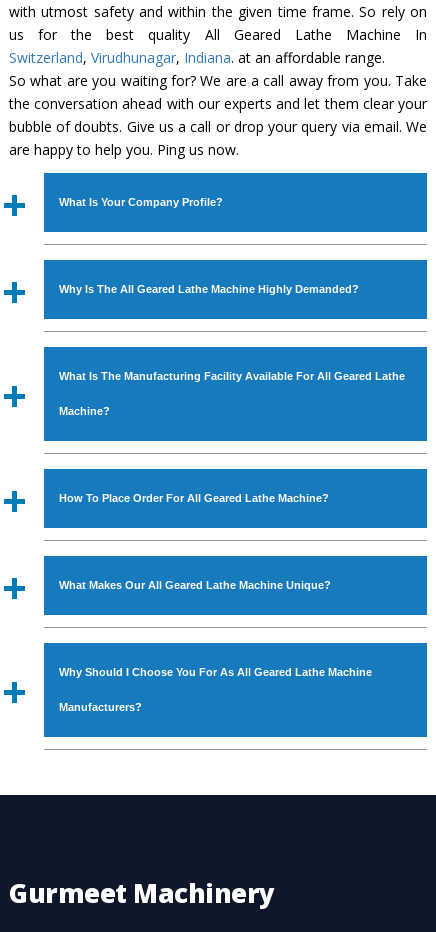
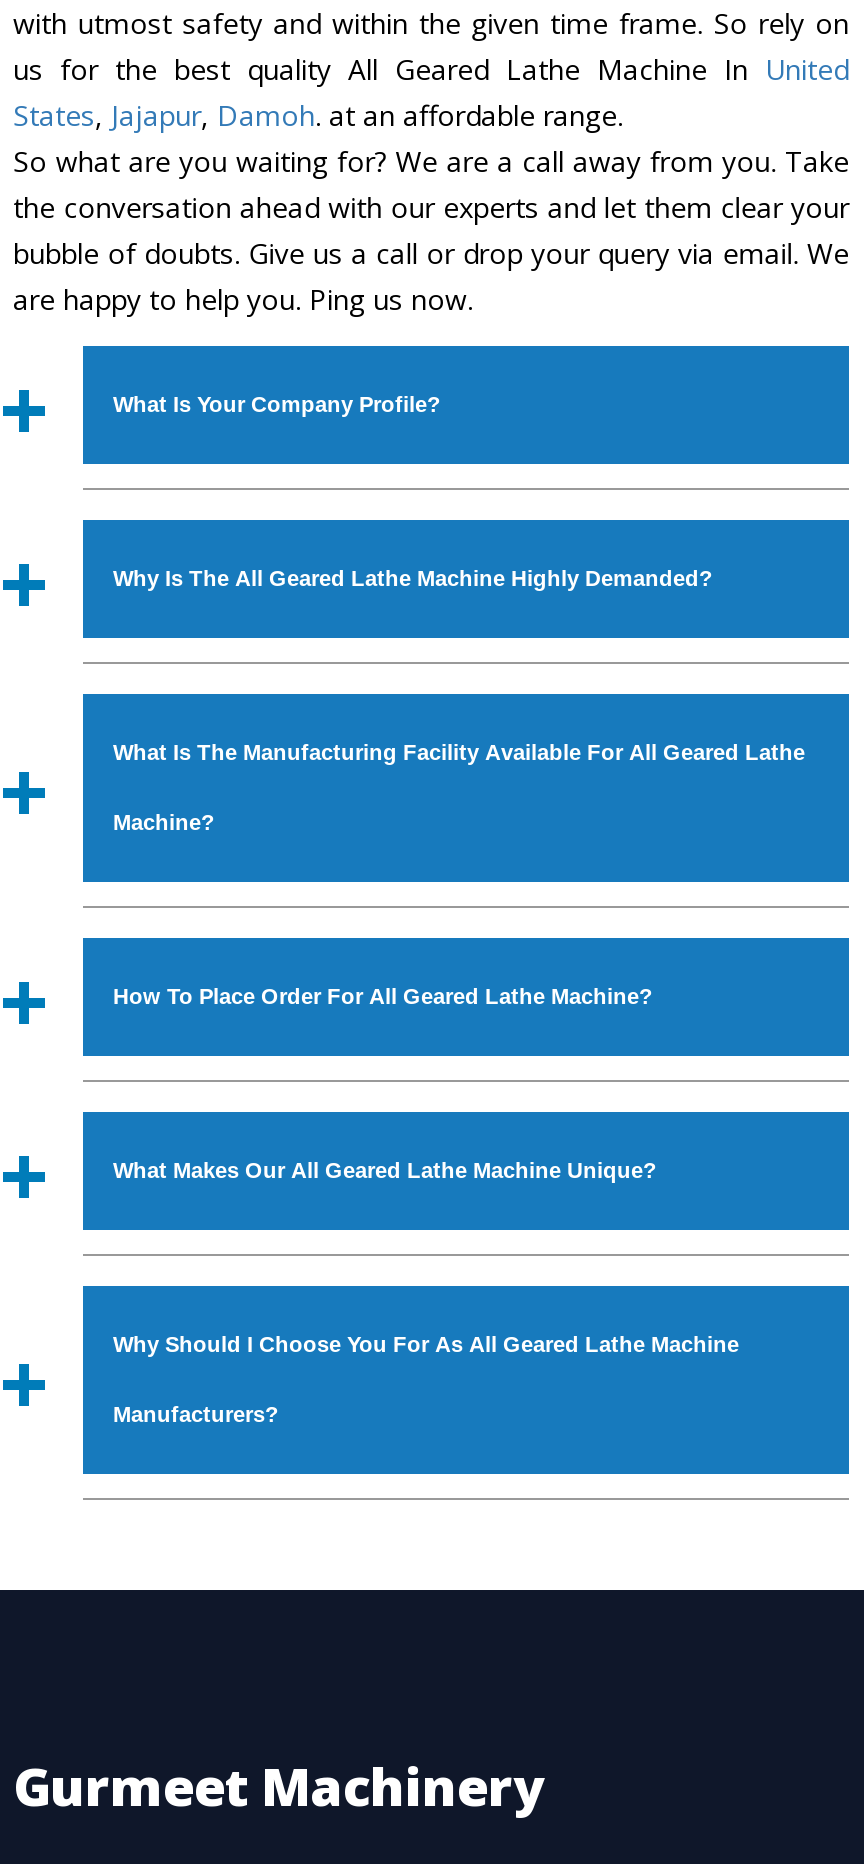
[9,25,427,67] us for the best quality All Geared Lathe Machine In | Switzerland, Virudhunagar, Indiana. at an affordable range. -> [13,50,849,134] us for the best quality All Geared Lathe Machine In United | States, Jajapur, Damoh. at an affordable range.

